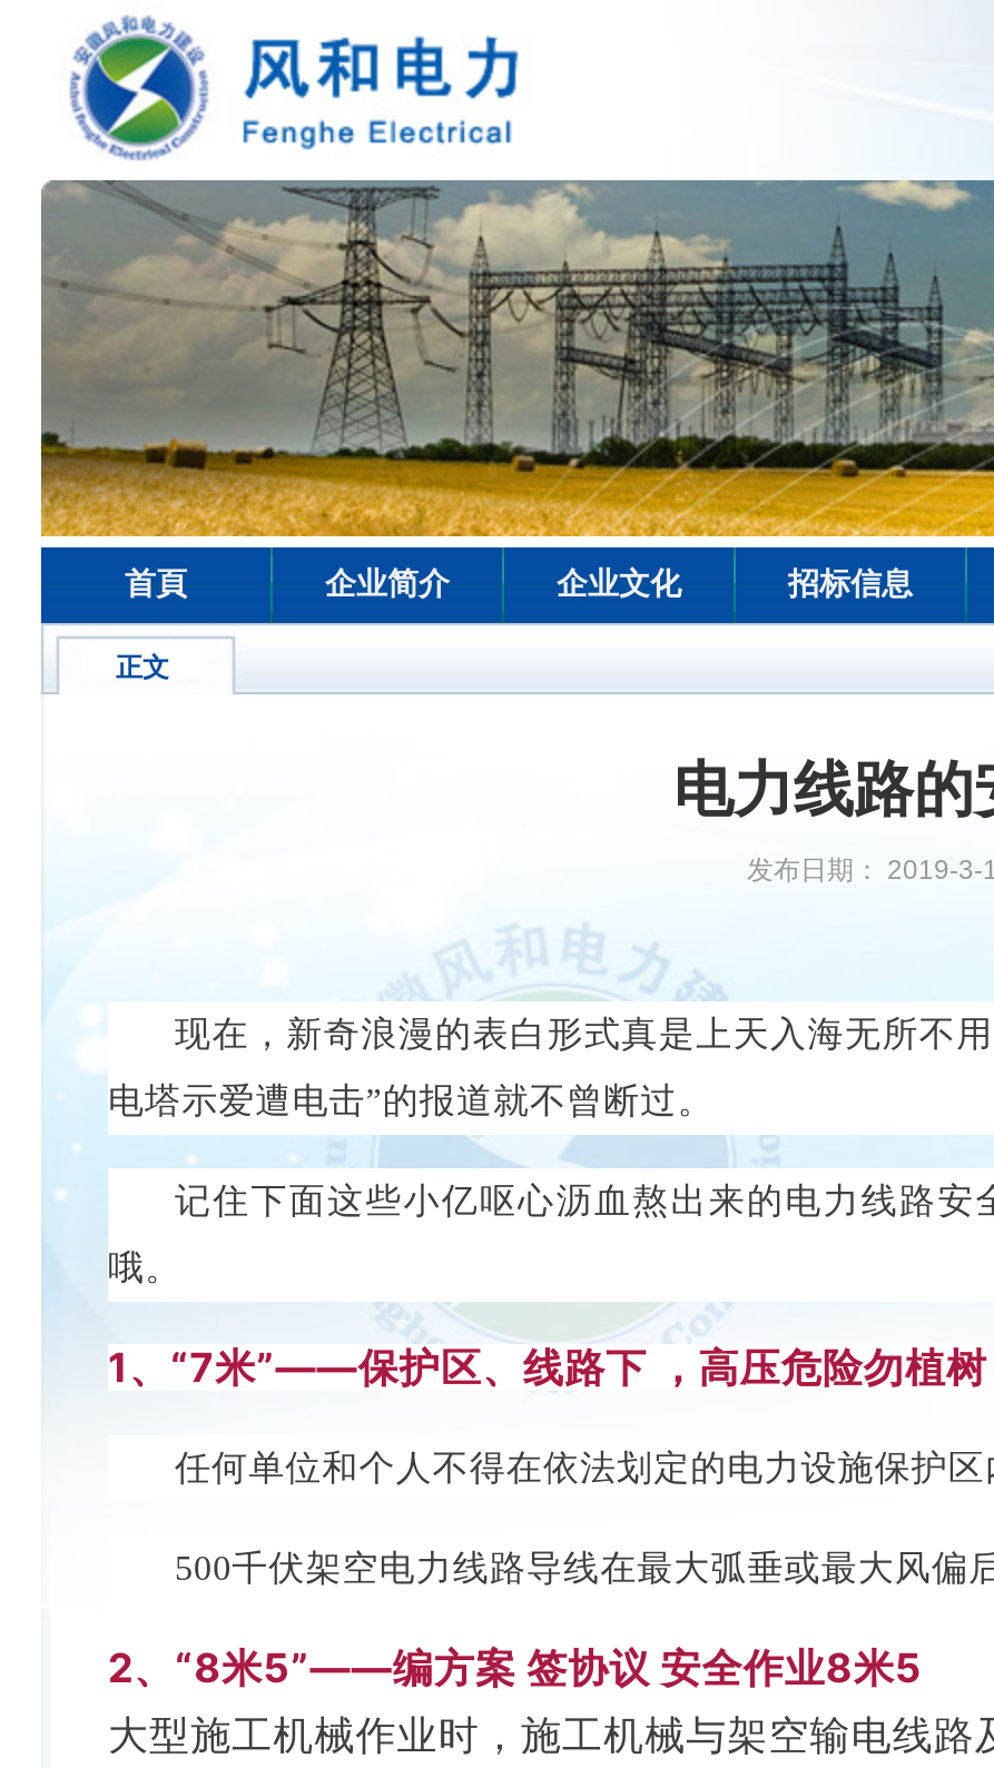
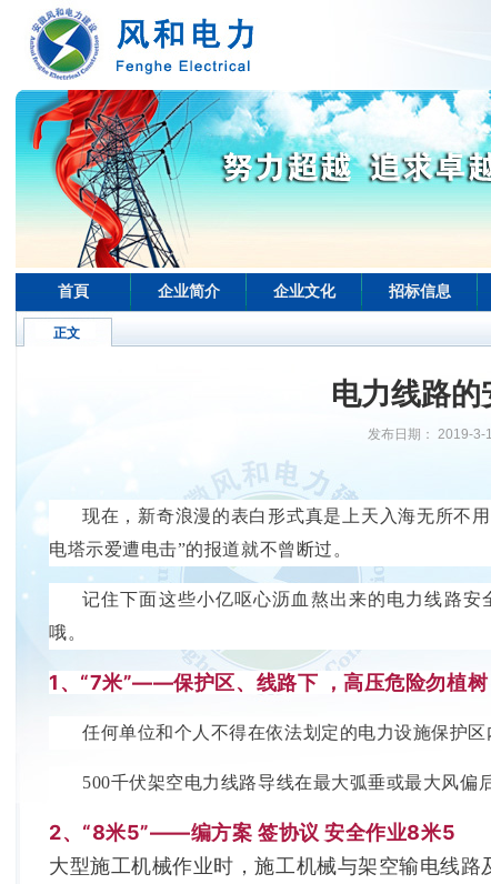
[39,178,987,539] [image] -> [14,89,488,269] [image]

